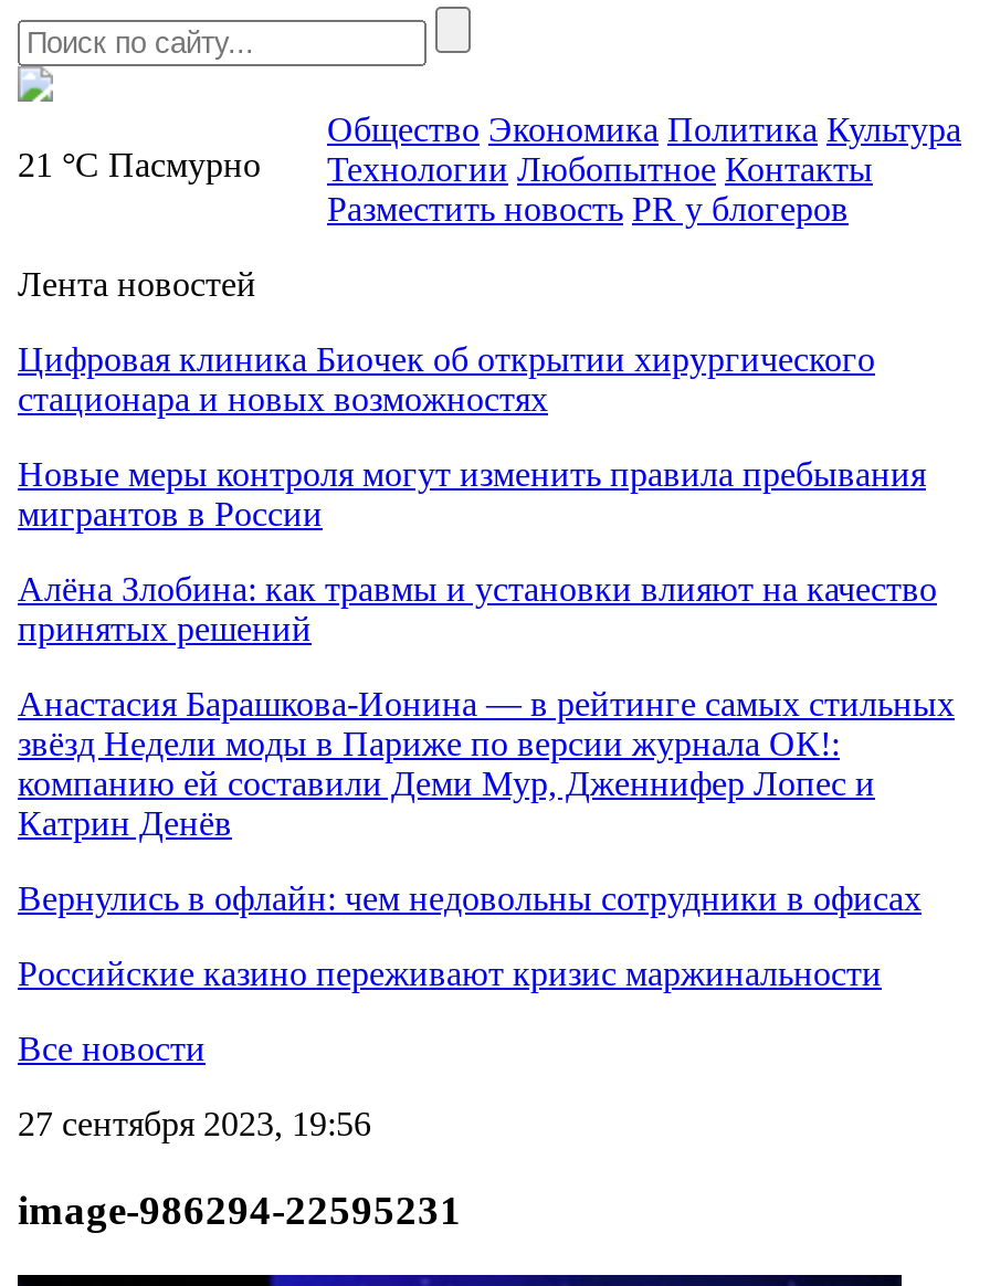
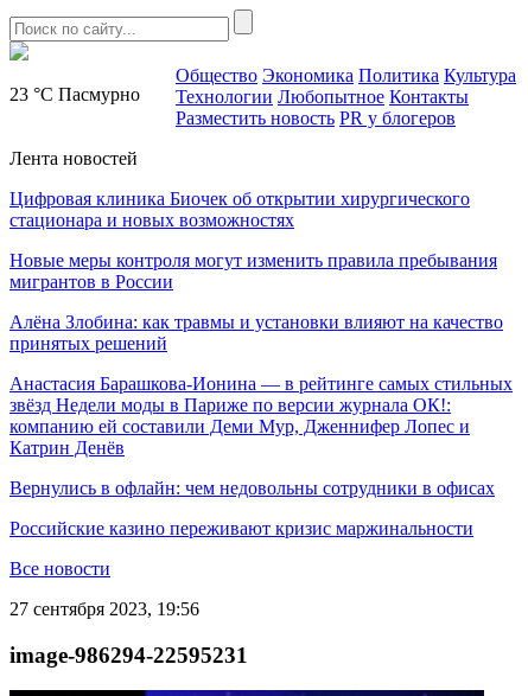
[18,146,873,188] 21 °C Пасмурно Технологии Любопытное Контакты -> [9,84,469,107] 23 °C Пасмурно Технологии Любопытное Контакты

